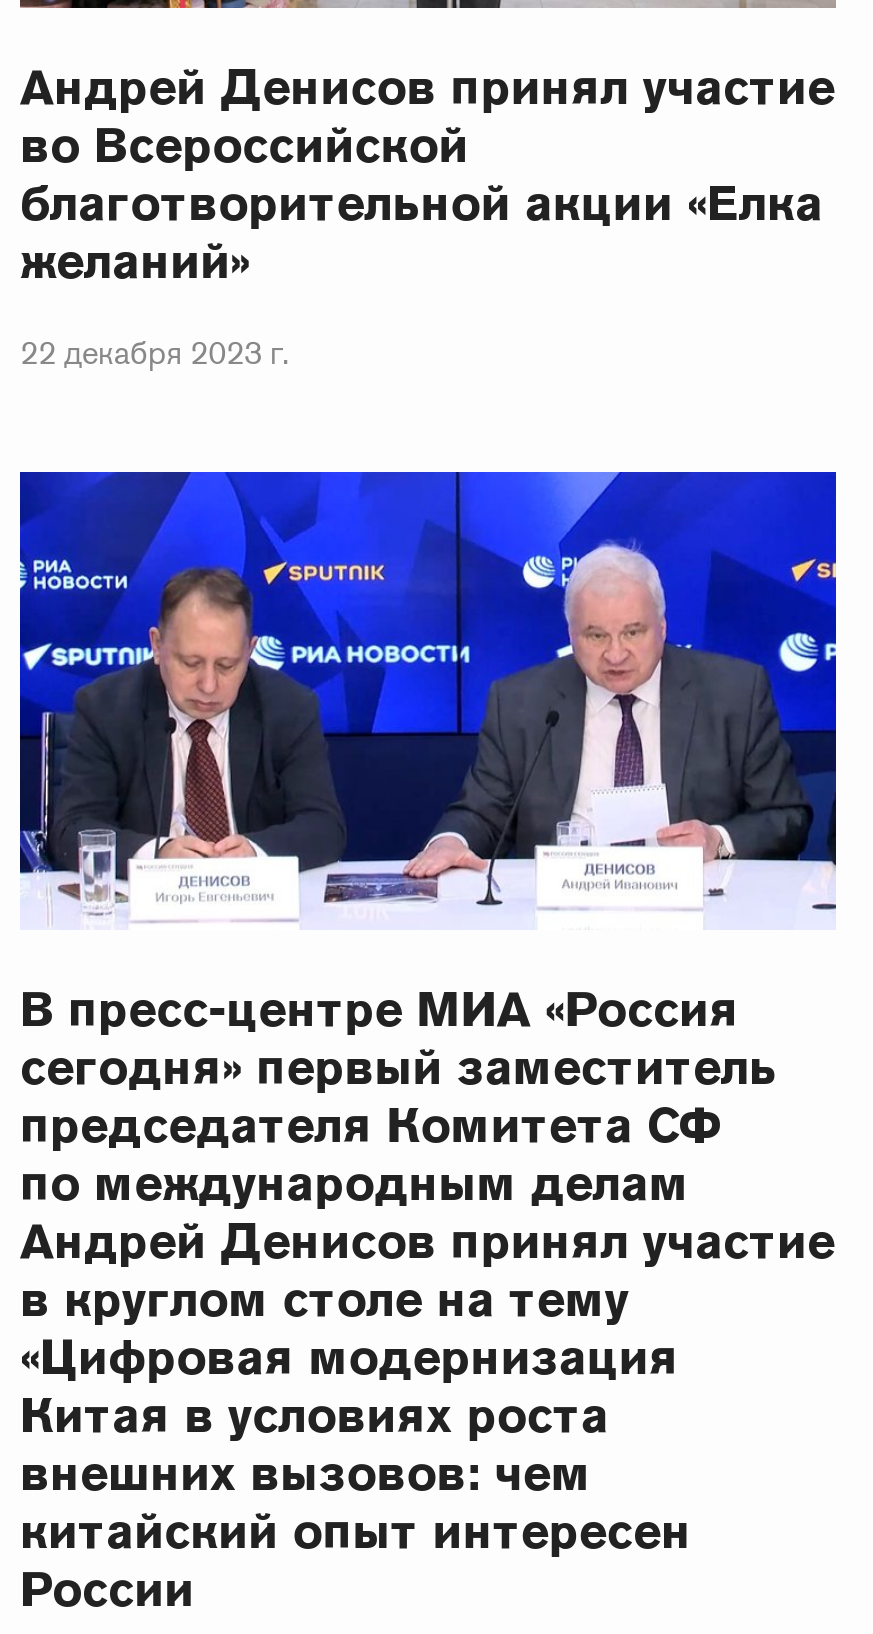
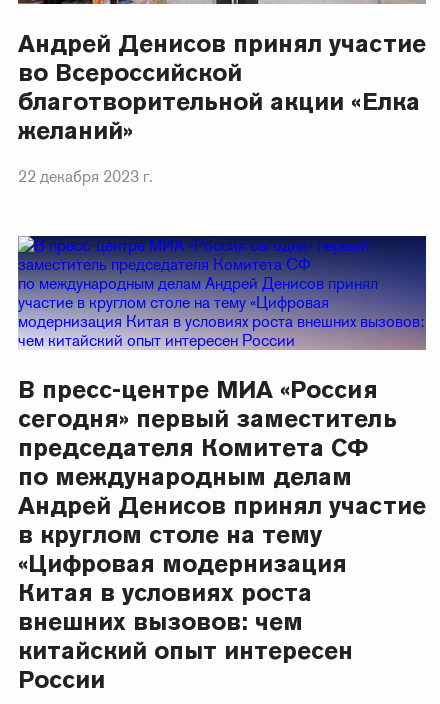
[18,470,838,922] [image] -> [17,235,427,351] [image]

